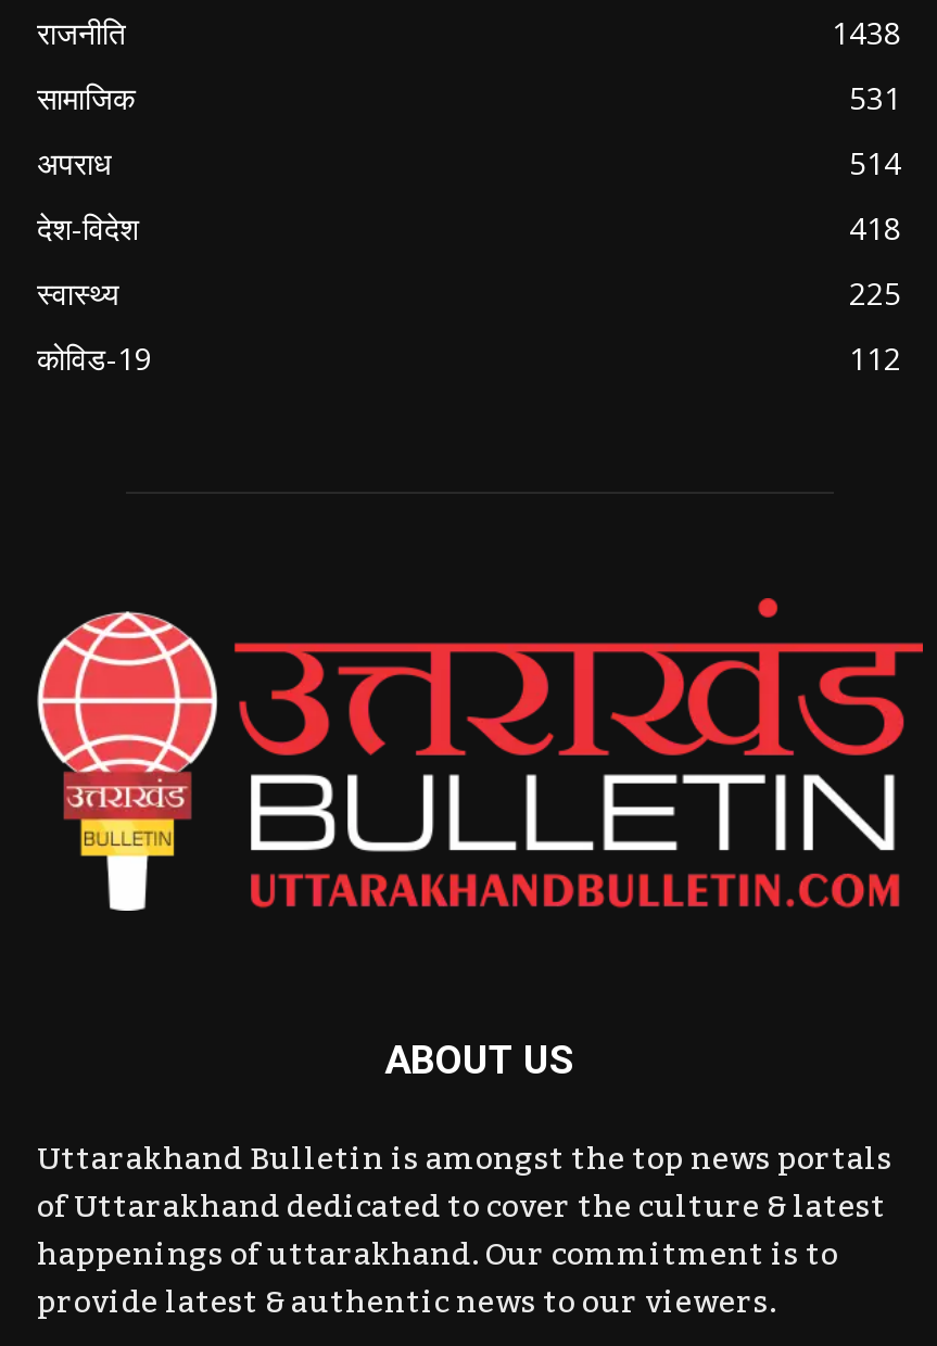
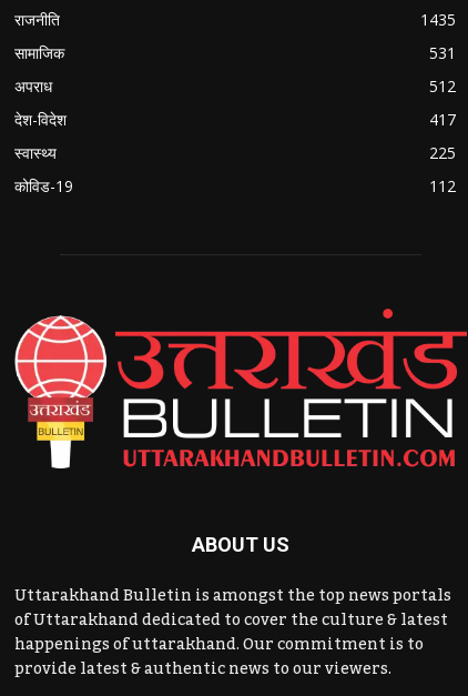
[832,12,901,53] 1438 -> [420,9,456,30] 1435
[849,142,901,183] 514 -> [429,75,456,97] 512
[849,207,901,249] 418 -> [429,109,456,130] 417

